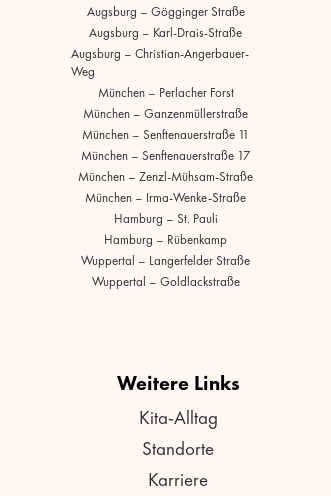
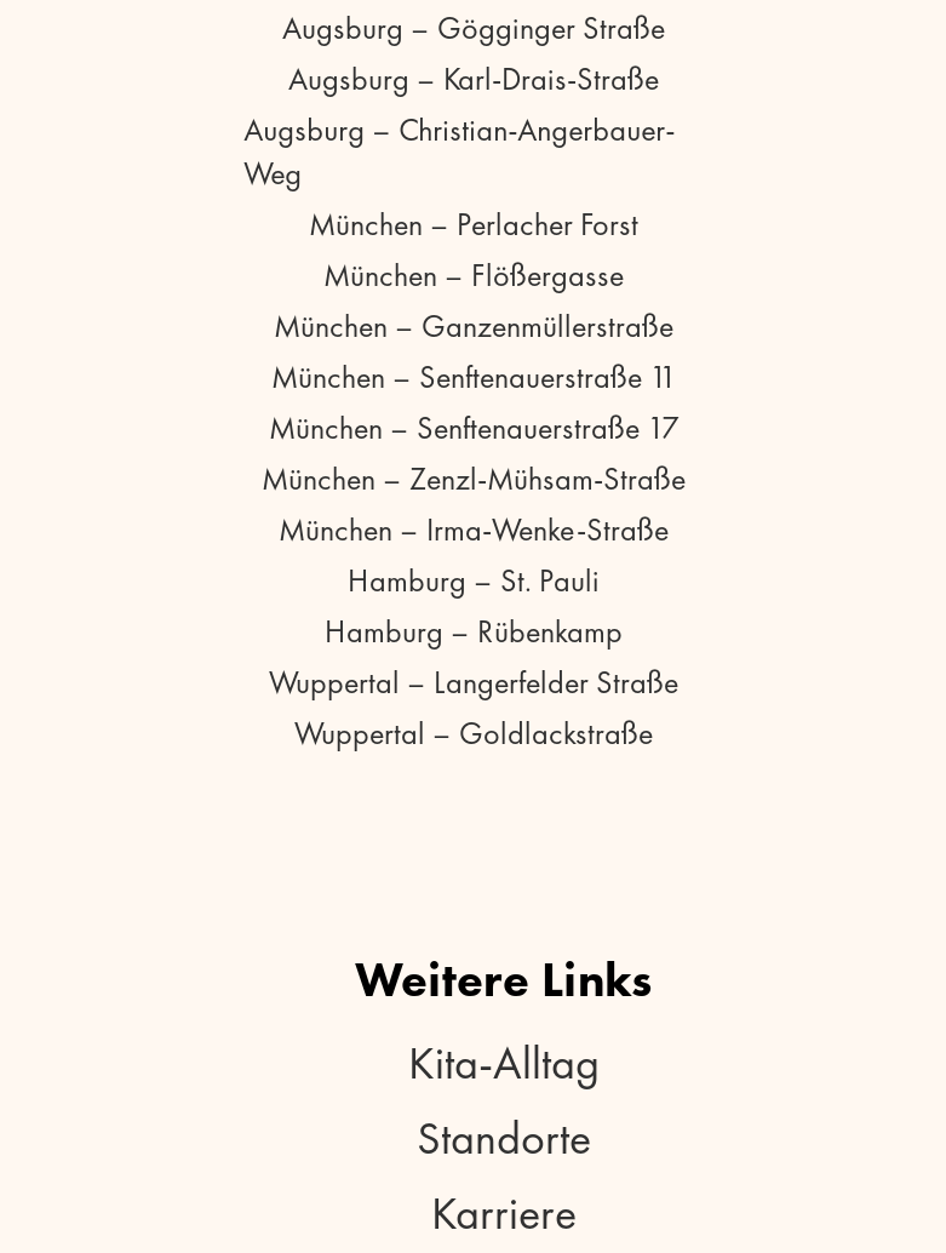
none -> [323,255,624,296] München – Flößergasse

